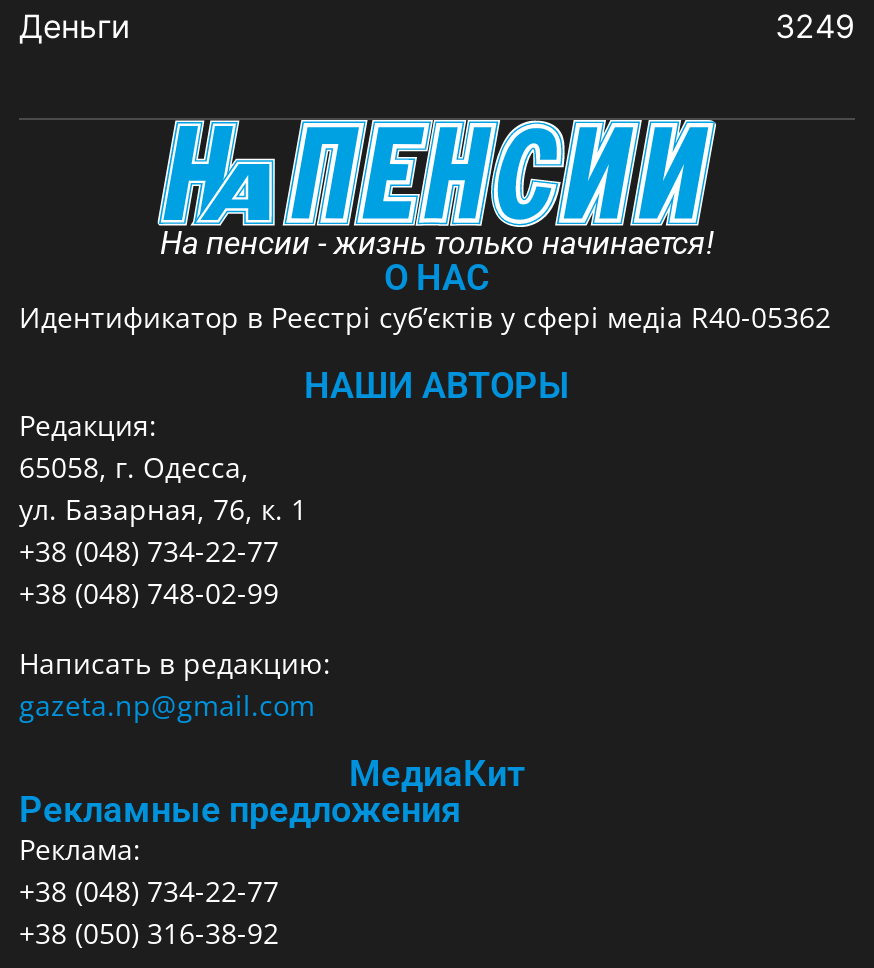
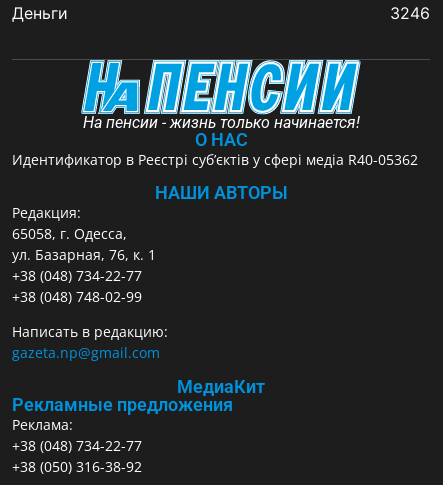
[775,6,855,46] 3249 -> [390,3,430,23] 3246

